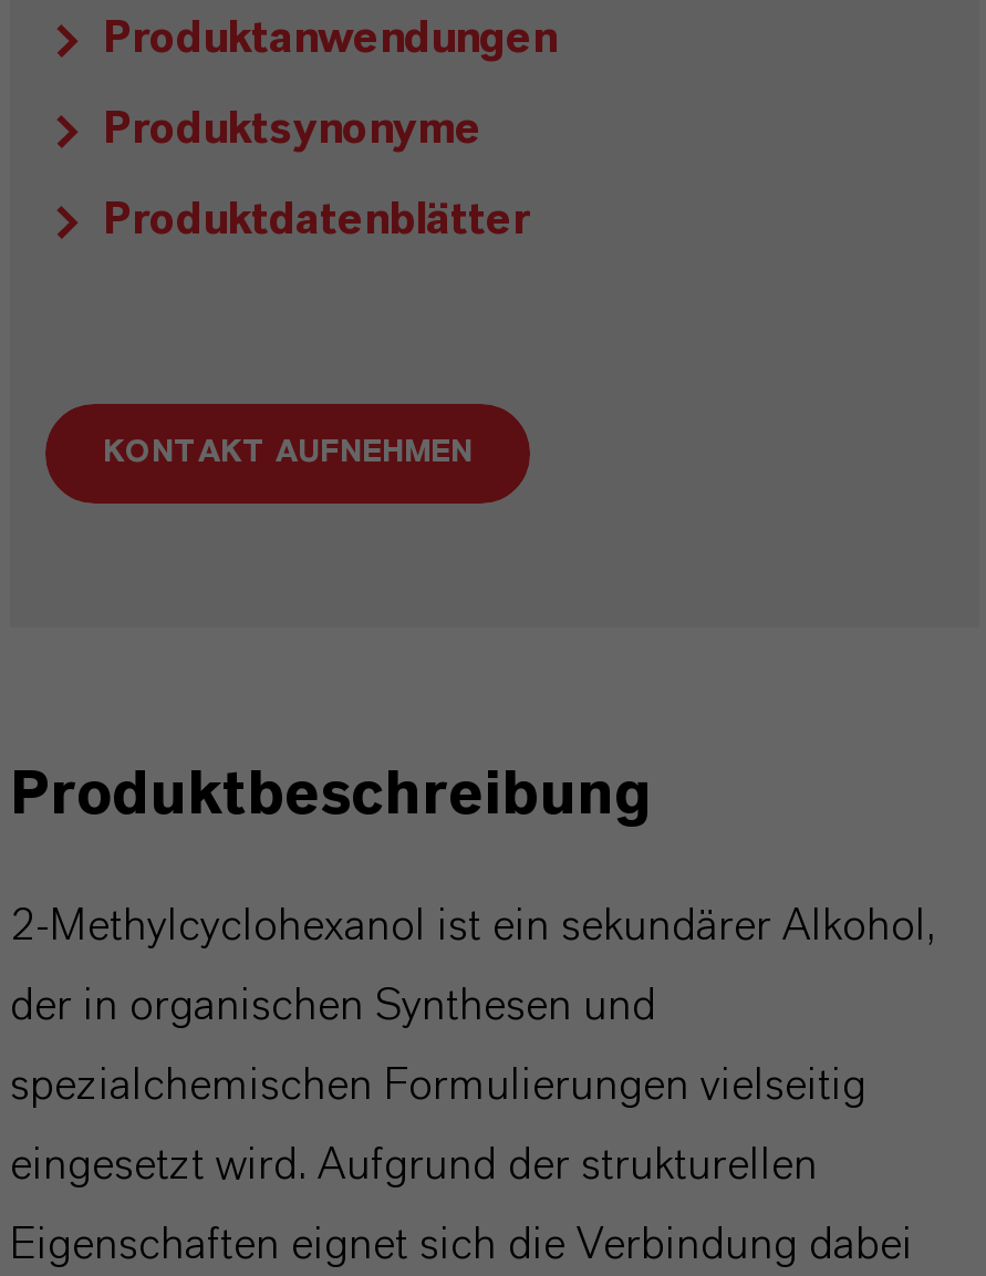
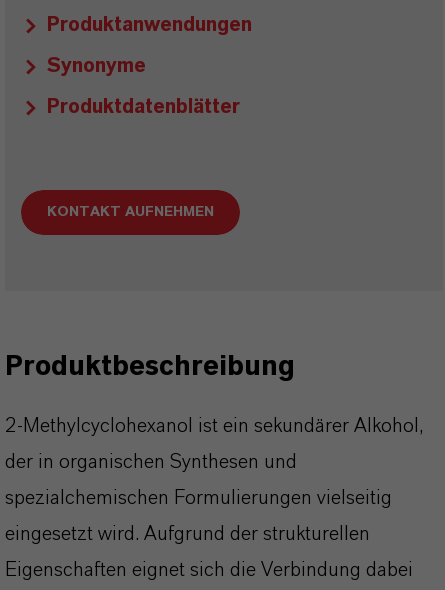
[103,107,481,151] Produktsynonyme -> [47,56,146,76] Synonyme

